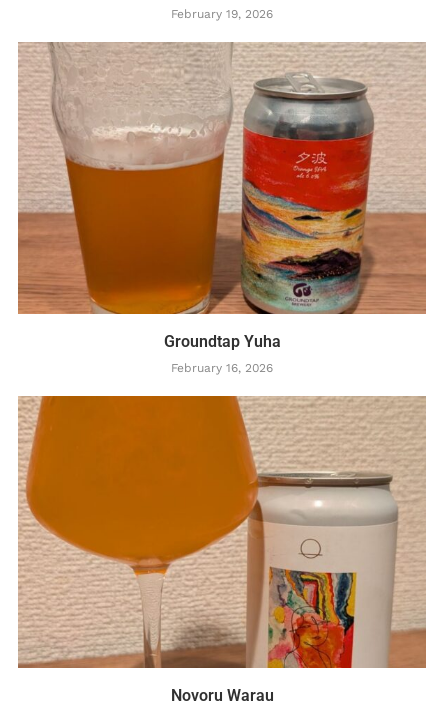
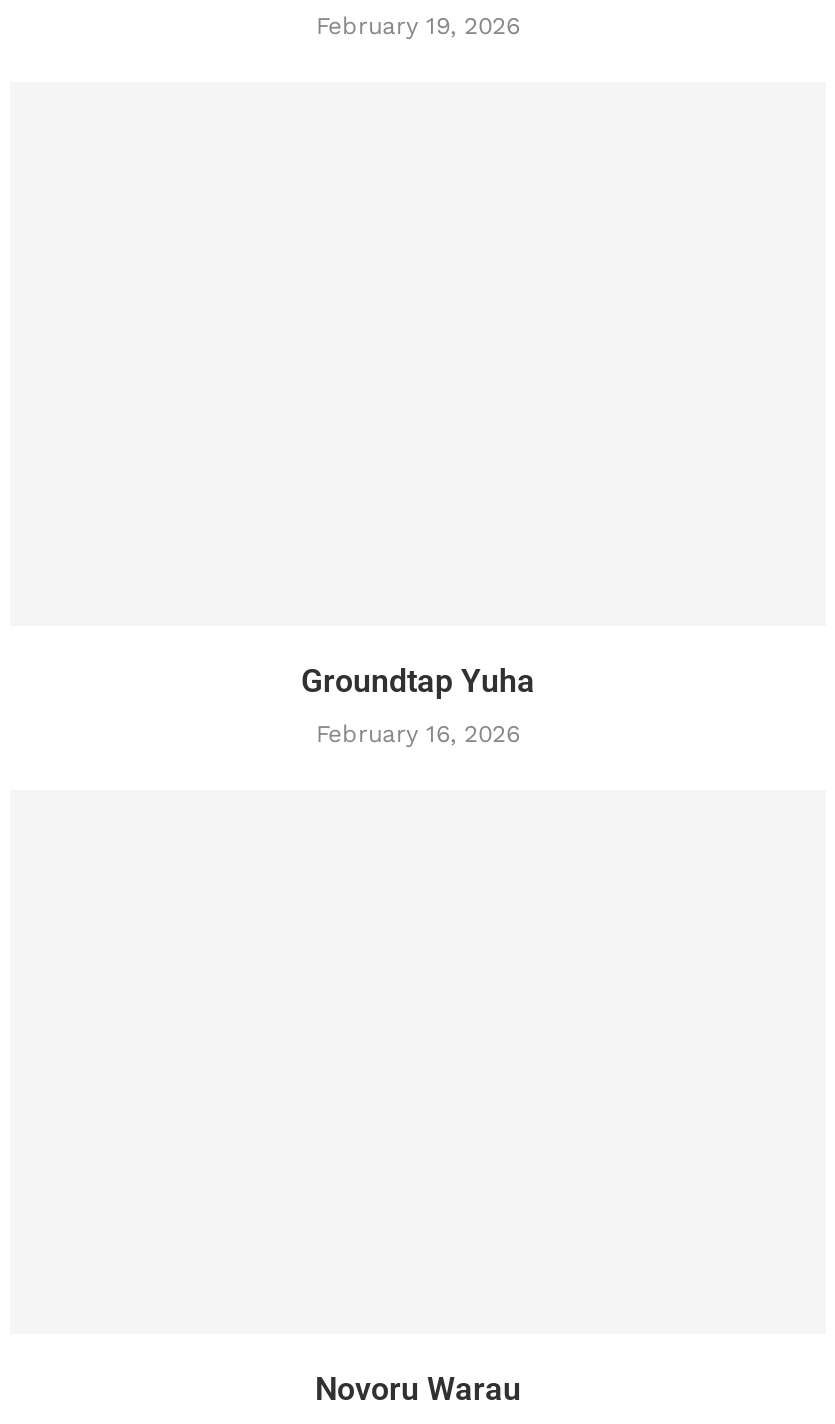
[17,41,427,315] [image] -> none
[17,395,427,669] [image] -> none

